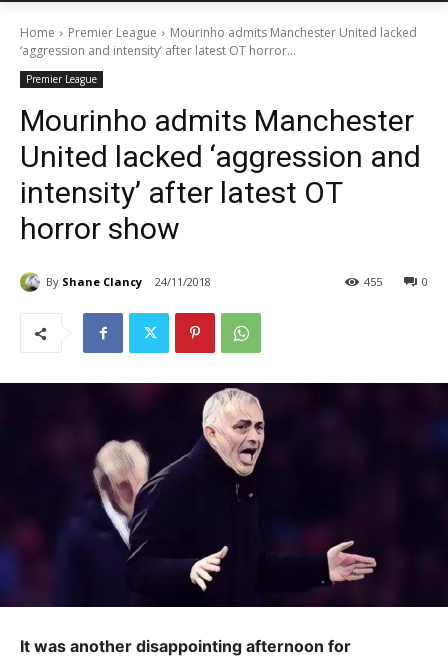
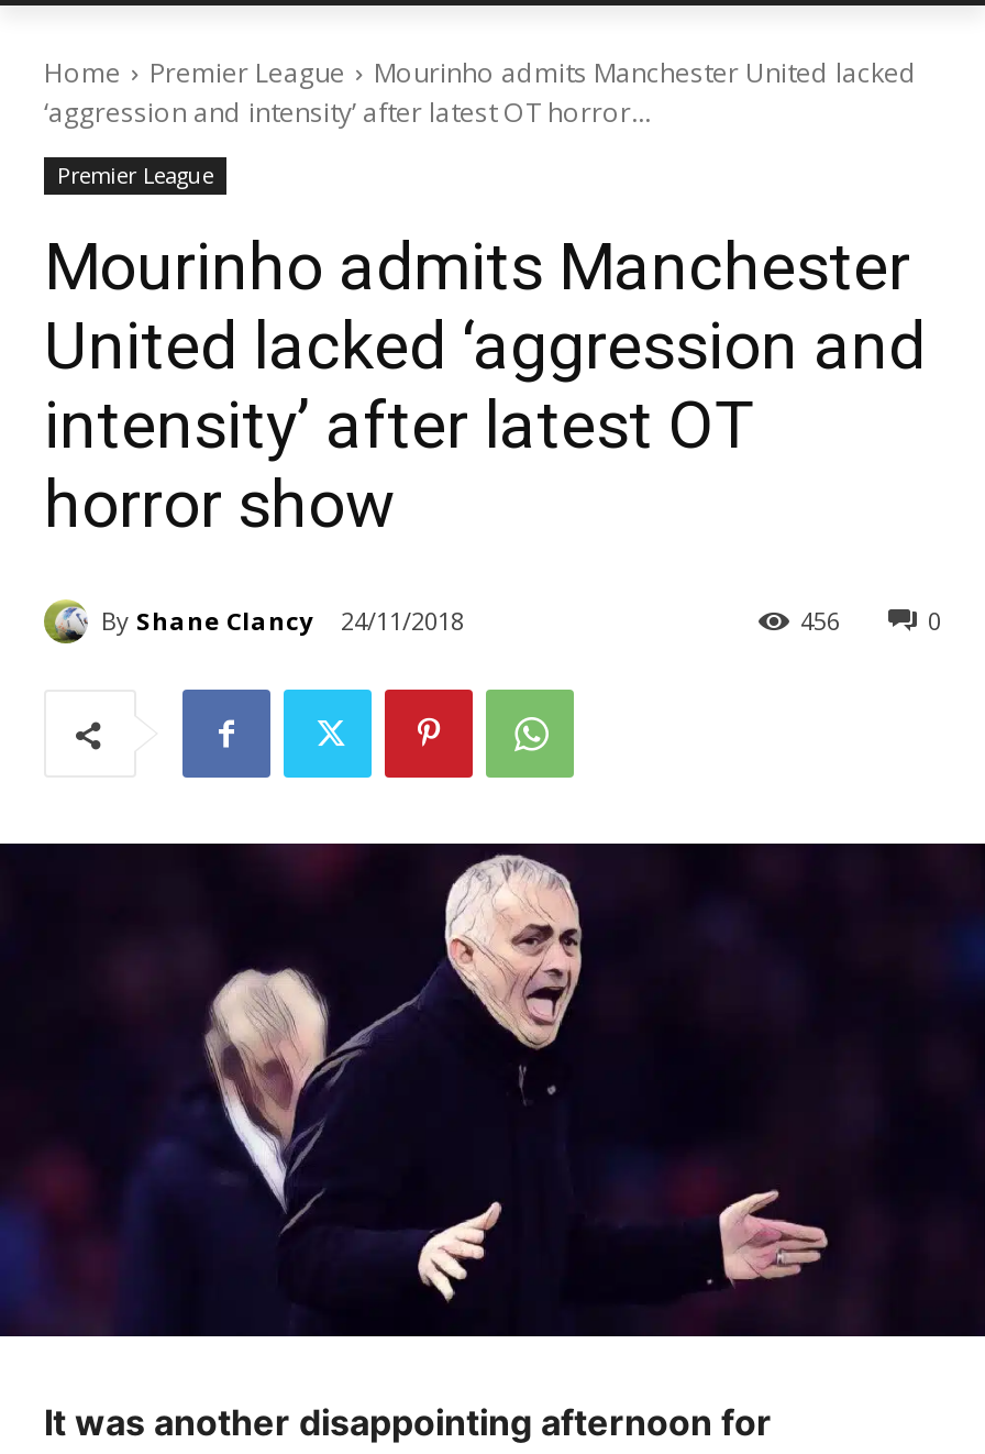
[364,274,382,289] 455 -> [800,604,840,637] 456

